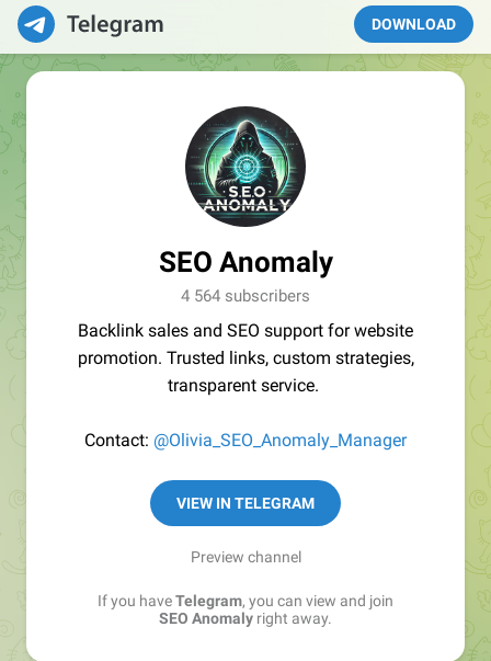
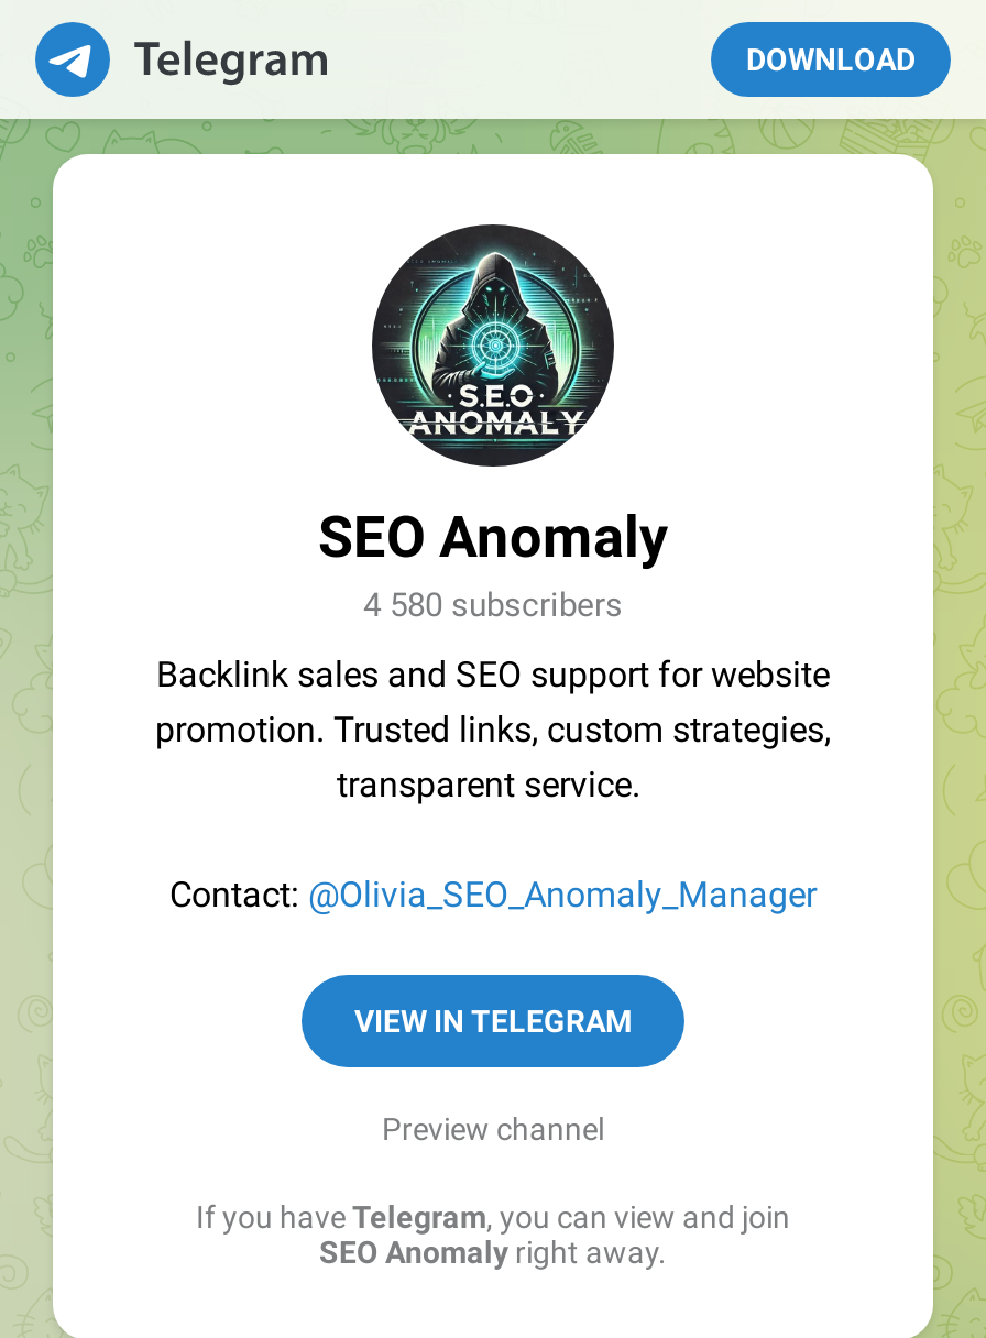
[181,286,310,306] 4 564 subscribers -> [363,585,623,625] 4 580 subscribers

